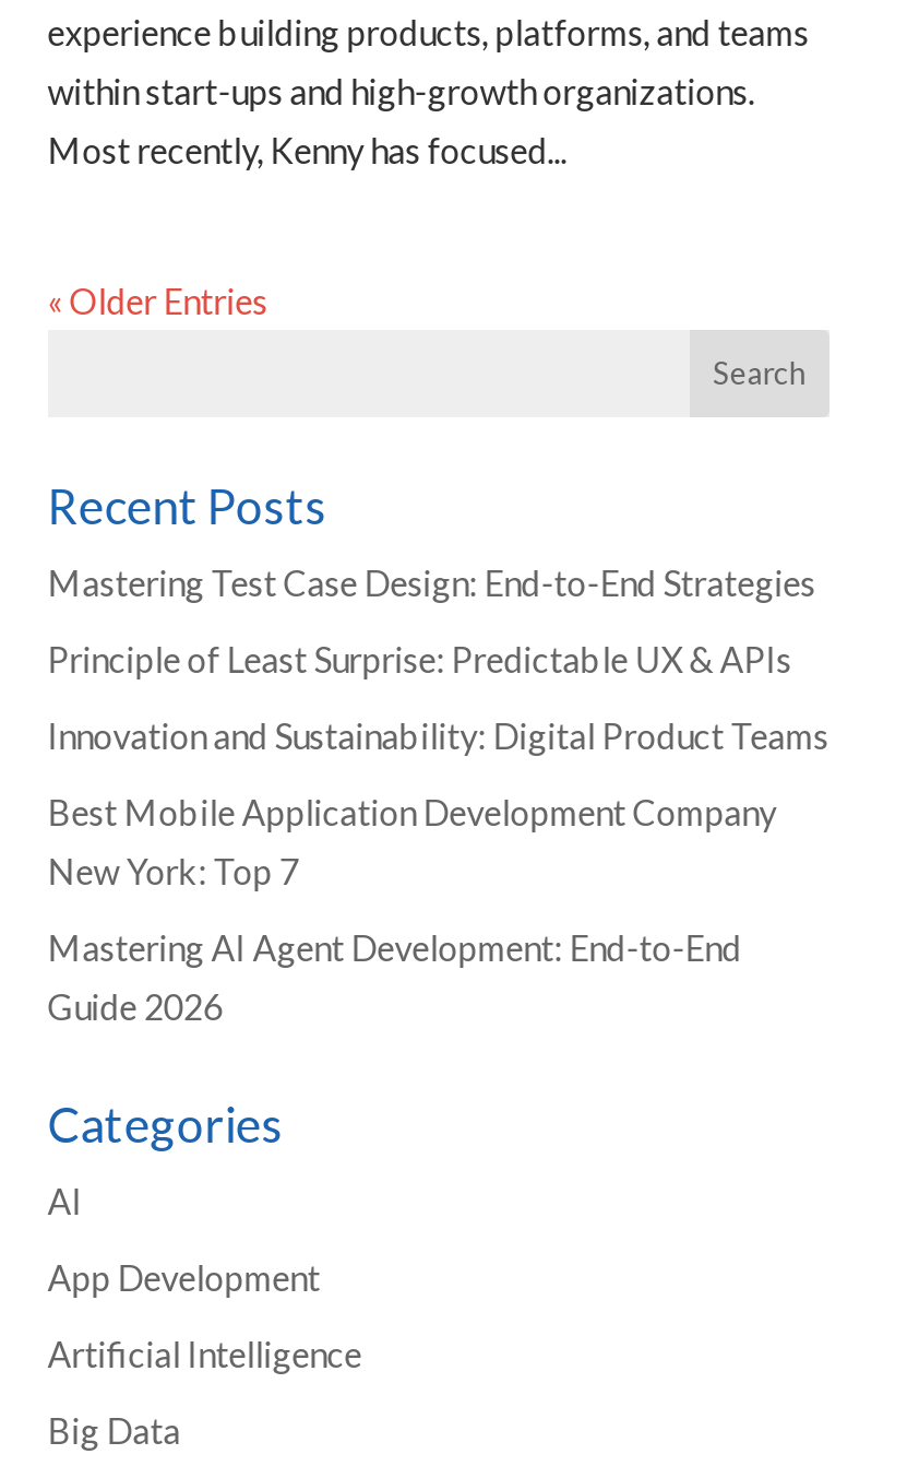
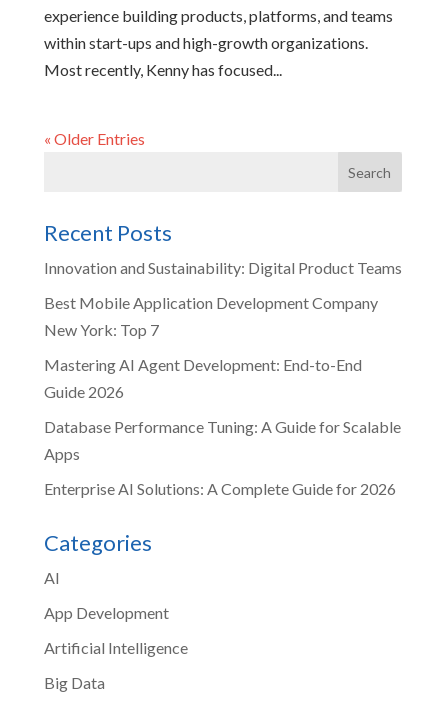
[48,561,816,679] Mastering Test Case Design: End-to-End Strategies | Principle of Least Surprise: Predictable UX & APIs -> none
moved [48,714,829,1026] -> [44,258,402,401]: Innovation and Sustainability: Digital Product Teams | Best Mobile Application Development Company | New York: Top 7 | Mastering AI Agent Development: End-to-End | Guide 2026
none -> [44,417,401,498] Database Performance Tuning: A Guide for Scalable | Apps | Enterprise AI Solutions: A Complete Guide for 2026

